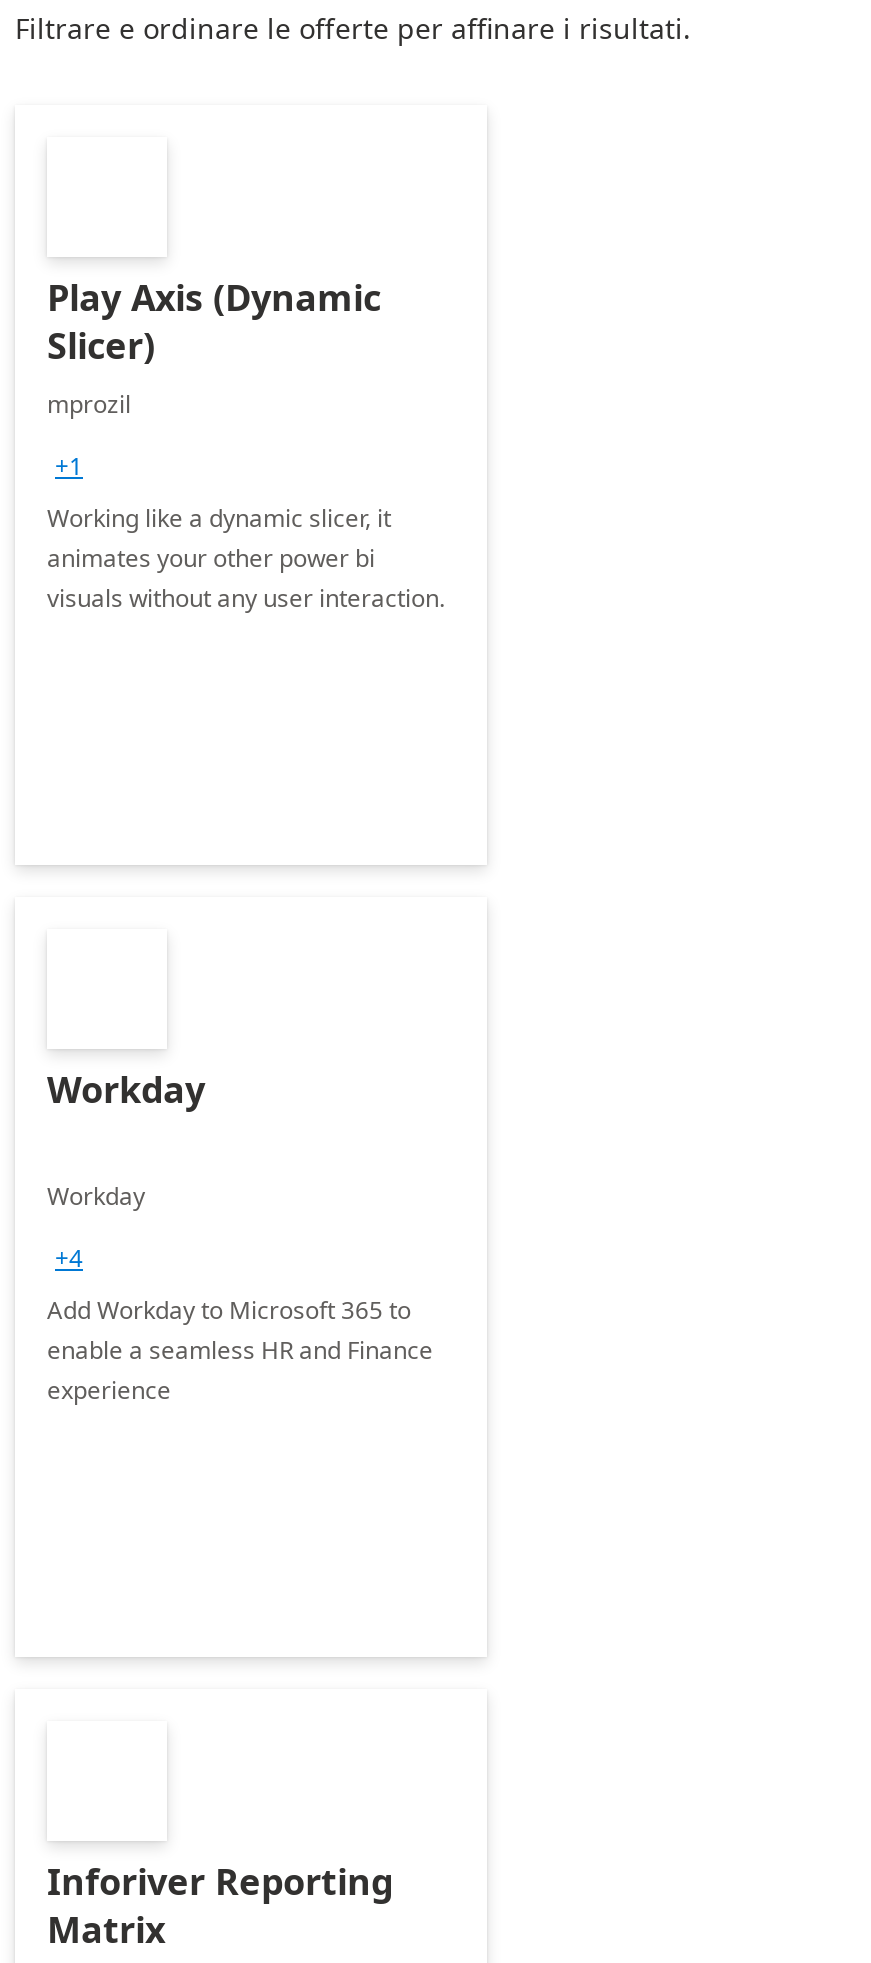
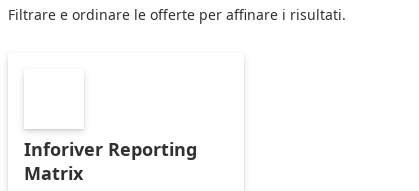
[47,273,445,615] Play Axis (Dynamic | Slicer) | mprozil | +1 | Working like a dynamic slicer, it | animates your other power bi | visuals without any user interaction. -> none
[47,1065,433,1407] Workday | Workday | +4 | Add Workday to Microsoft 365 to | enable a seamless HR and Finance | experience -> none

